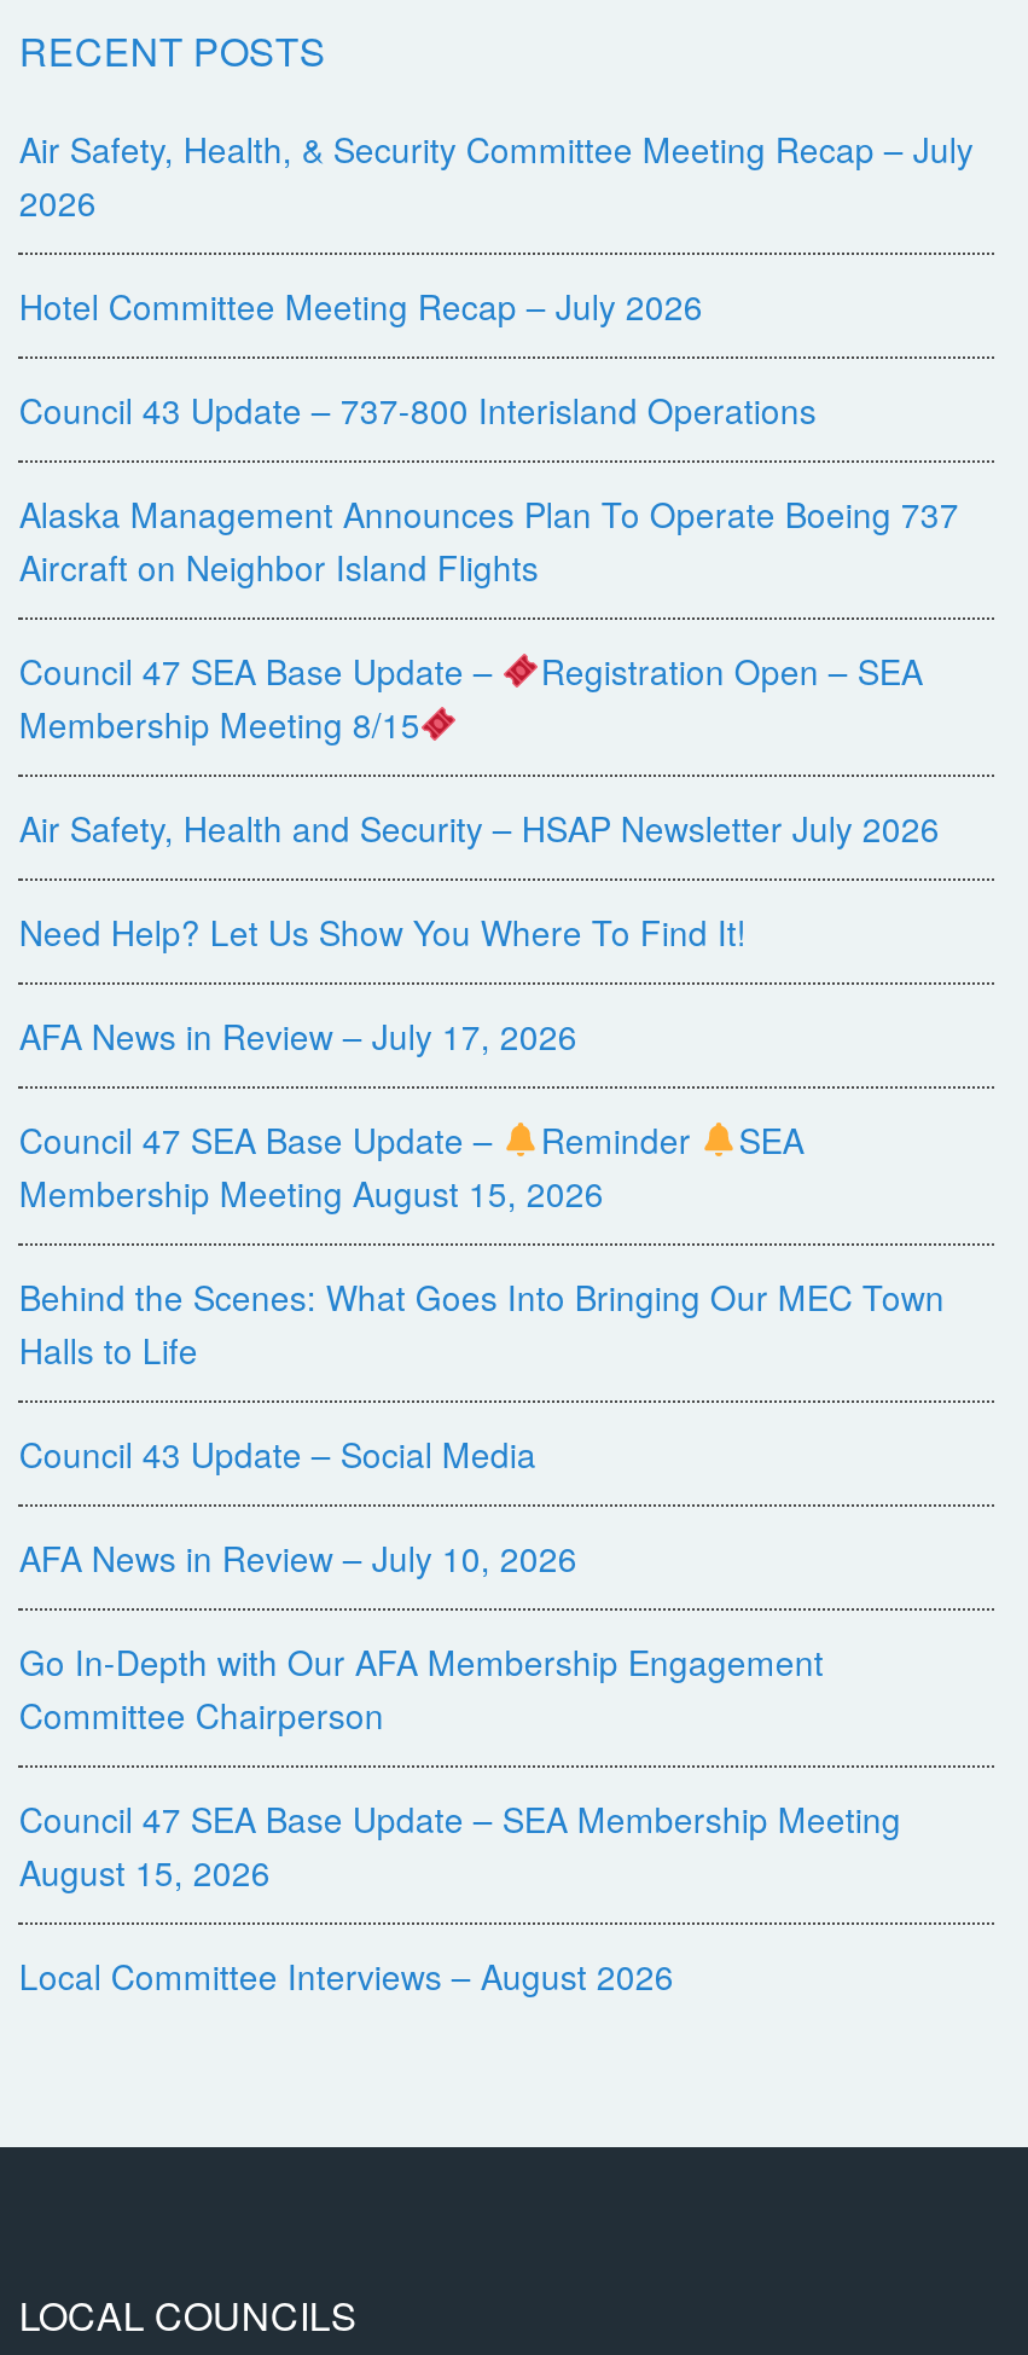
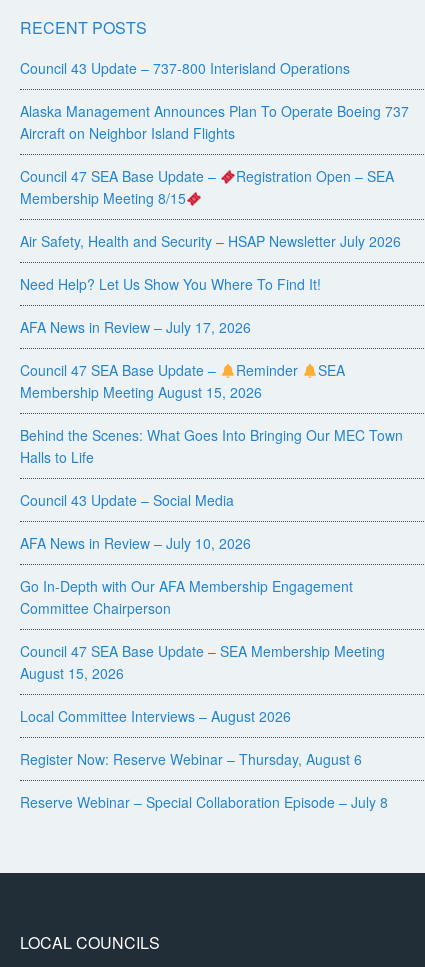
[19,124,973,330] Air Safety, Health, & Security Committee Meeting Recap – July | 2026 | Hotel Committee Meeting Recap – July 2026 -> none
moved [19,385,959,2000] -> [20,58,409,726]: Council 43 Update – 737-800 Interisland Operations | Alaska Management Announces Plan To Operate Boeing 737 | Aircraft on Neighbor Island Flights | ... | August 15, 2026 | Local Committee Interviews – August 2026
none -> [20,749,388,812] Register Now: Reserve Webinar – Thursday, August 6 | Reserve Webinar – Special Collaboration Episode – July 8

